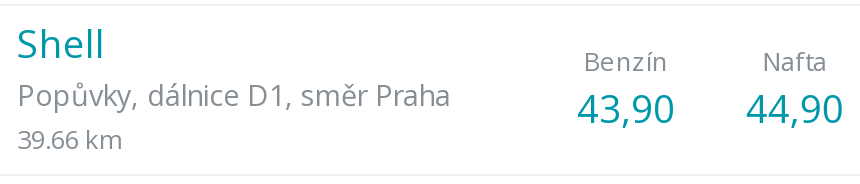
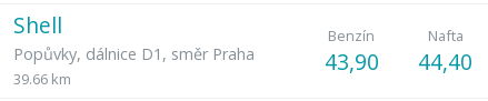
[577,81,844,135] 43,90 44,90 -> [325,46,473,76] 43,90 44,40

